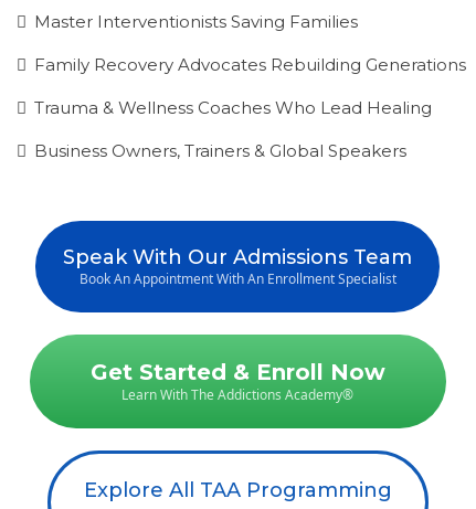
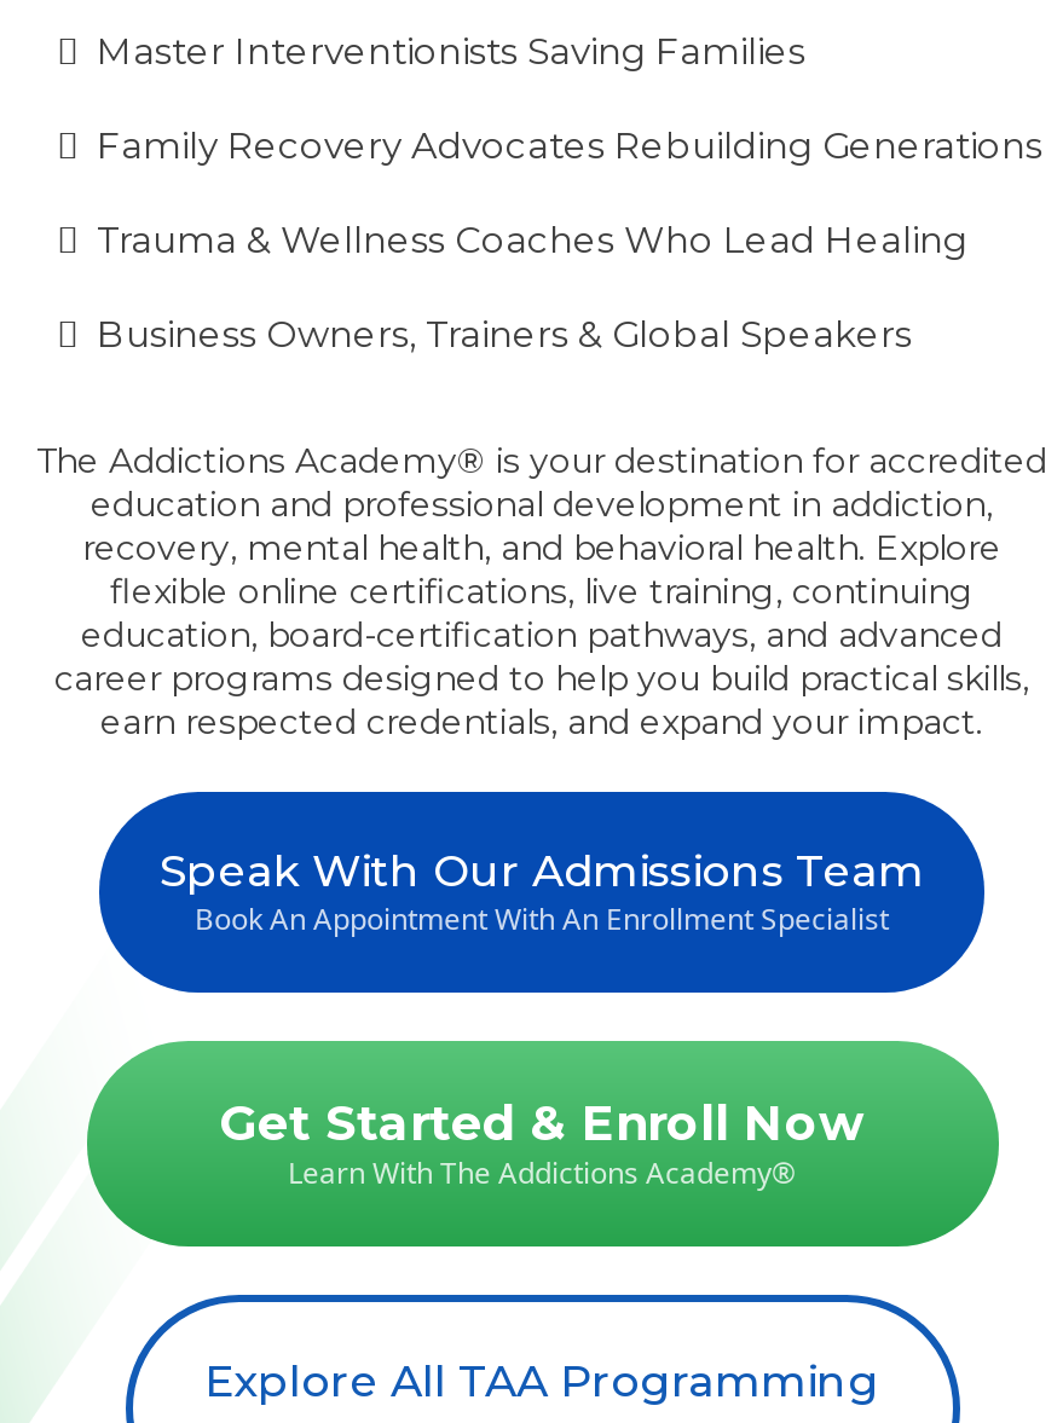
none -> [36,439,1047,744] The Addictions Academy® is your destination for accredited | education and professional development in addiction, | recovery, mental health, and behavioral health. Explore | flexible online certifications, live training, continuing | education, board-certification pathways, and advanced | career programs designed to help you build practical skills, | earn respected credentials, and expand your impact.

